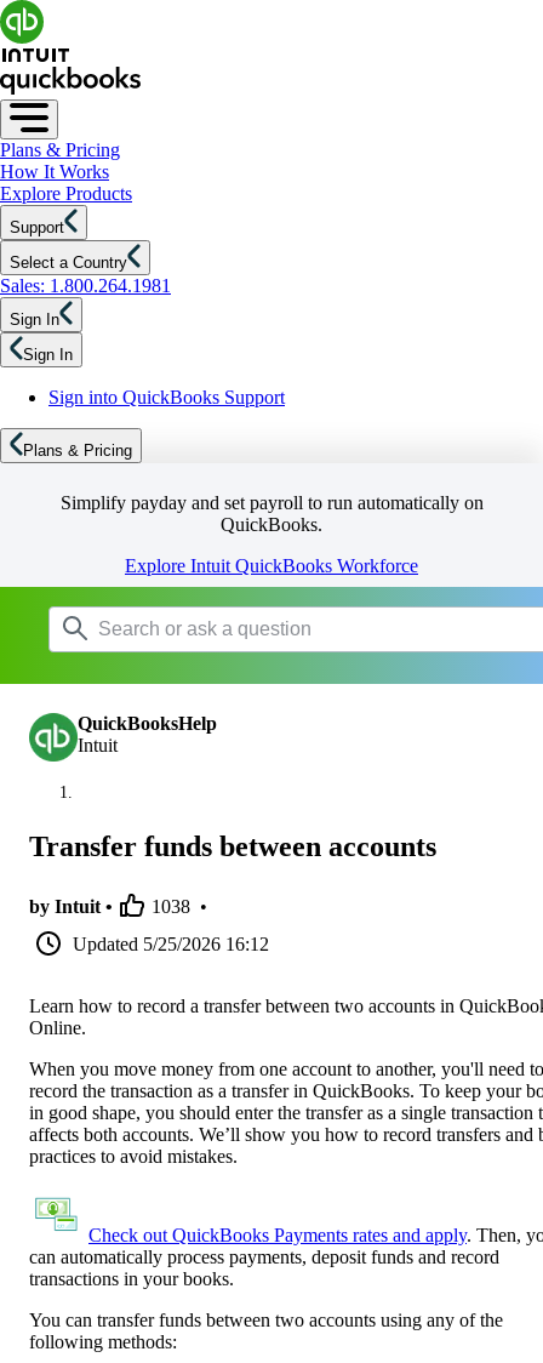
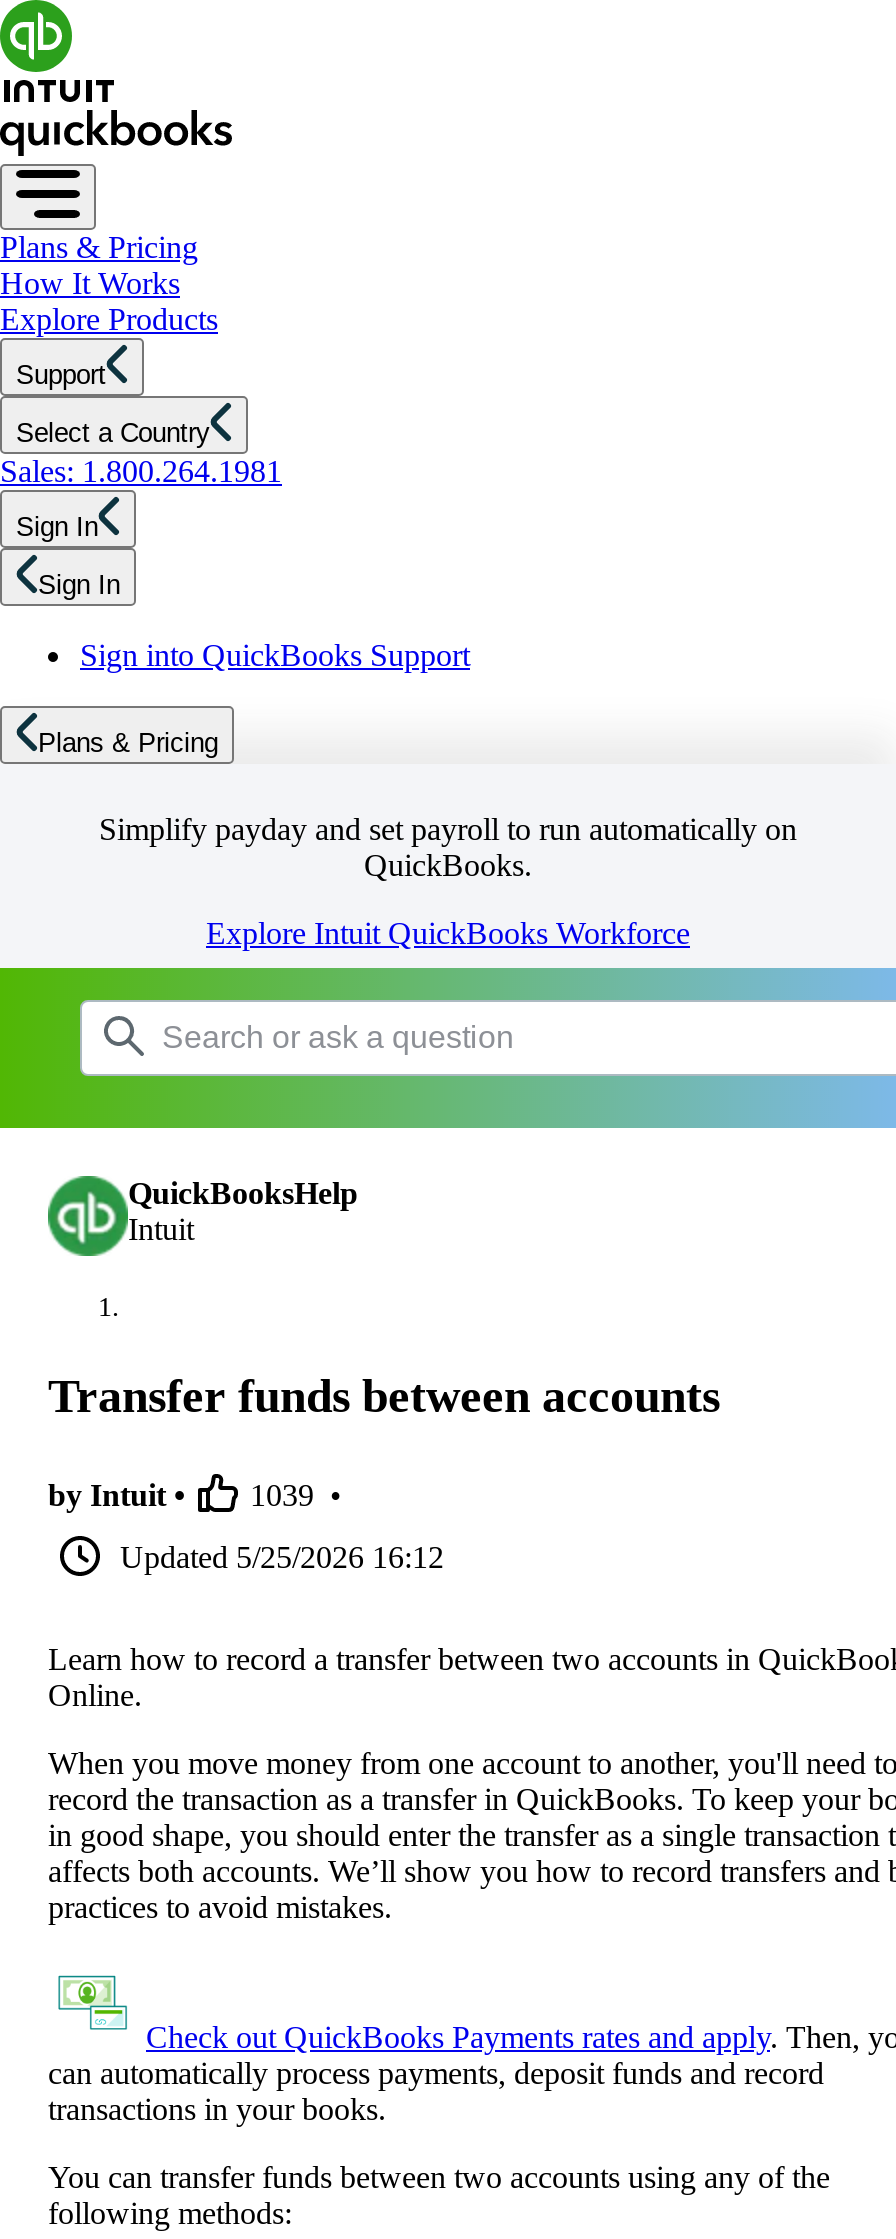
[29,896,207,917] by Intuit • 1038 • -> [48,1478,342,1512] by Intuit • 1039 •

